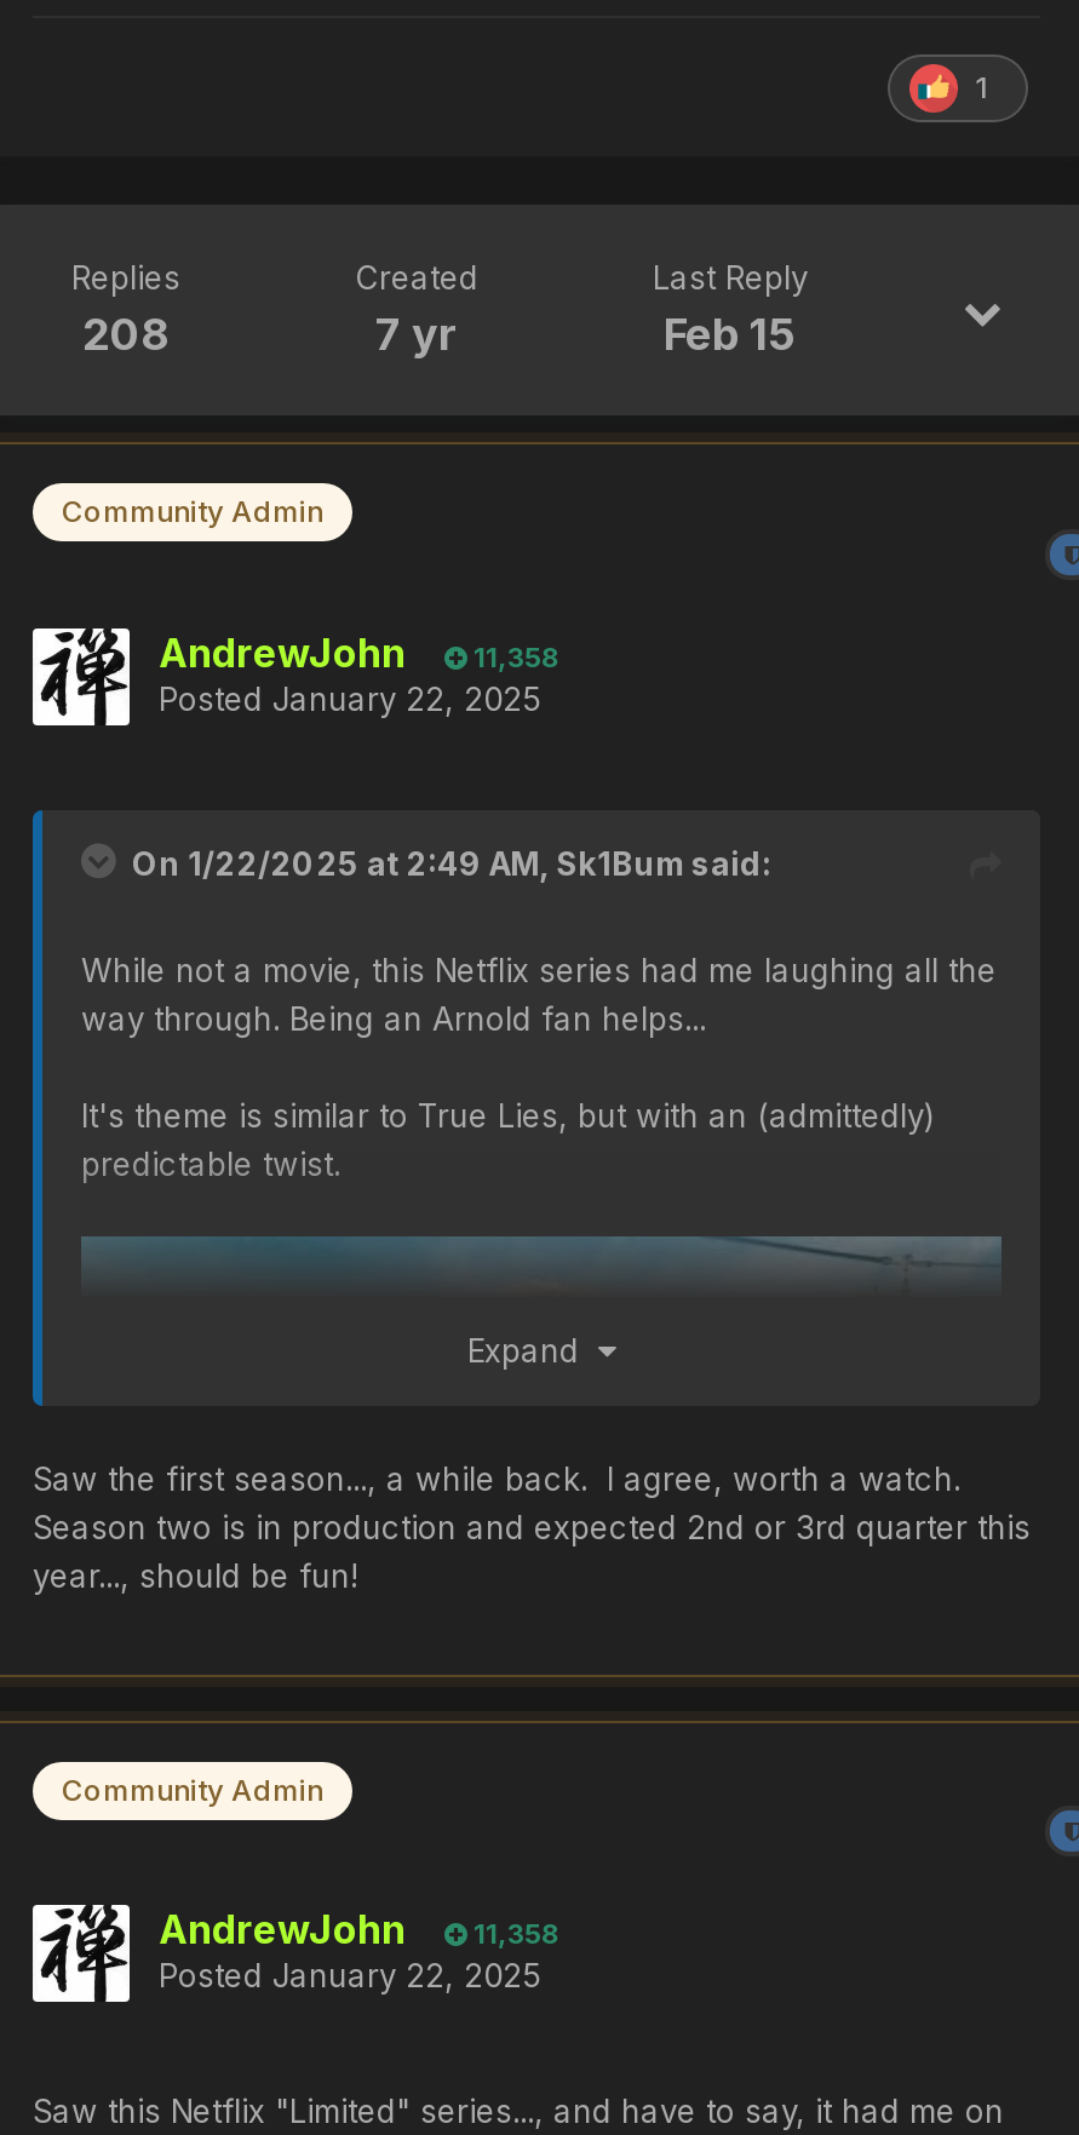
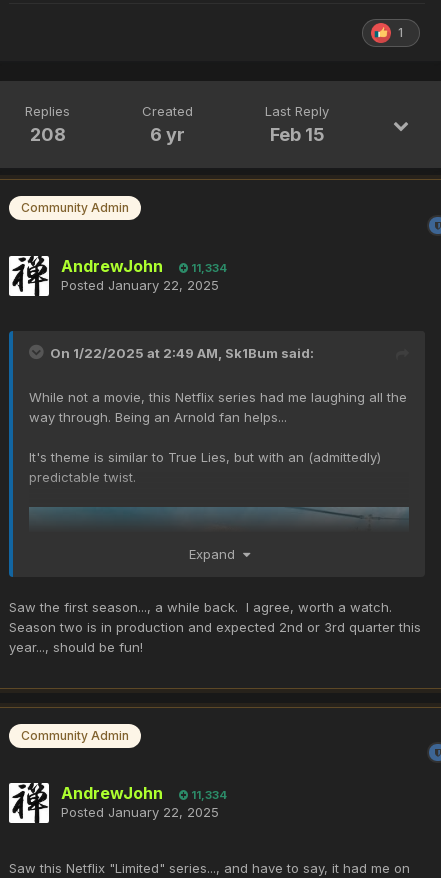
[375,310,458,360] 7 yr -> [150,124,185,145] 6 yr
[159,627,561,676] AndrewJohn 11,358 -> [61,255,227,275] AndrewJohn 11,334
[159,1904,561,1953] AndrewJohn 11,358 -> [61,783,227,803] AndrewJohn 11,334

